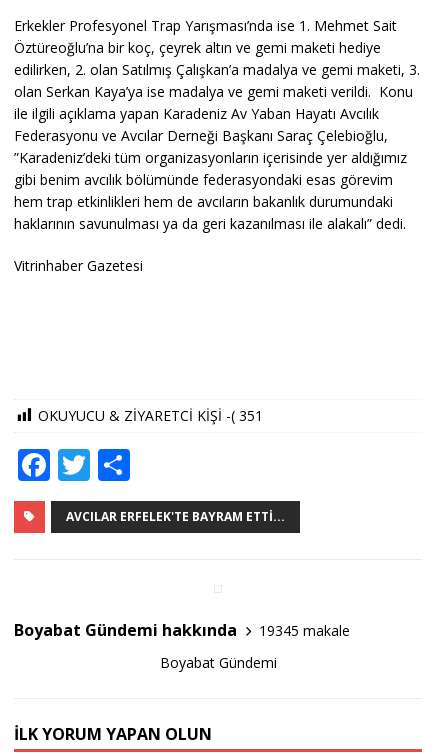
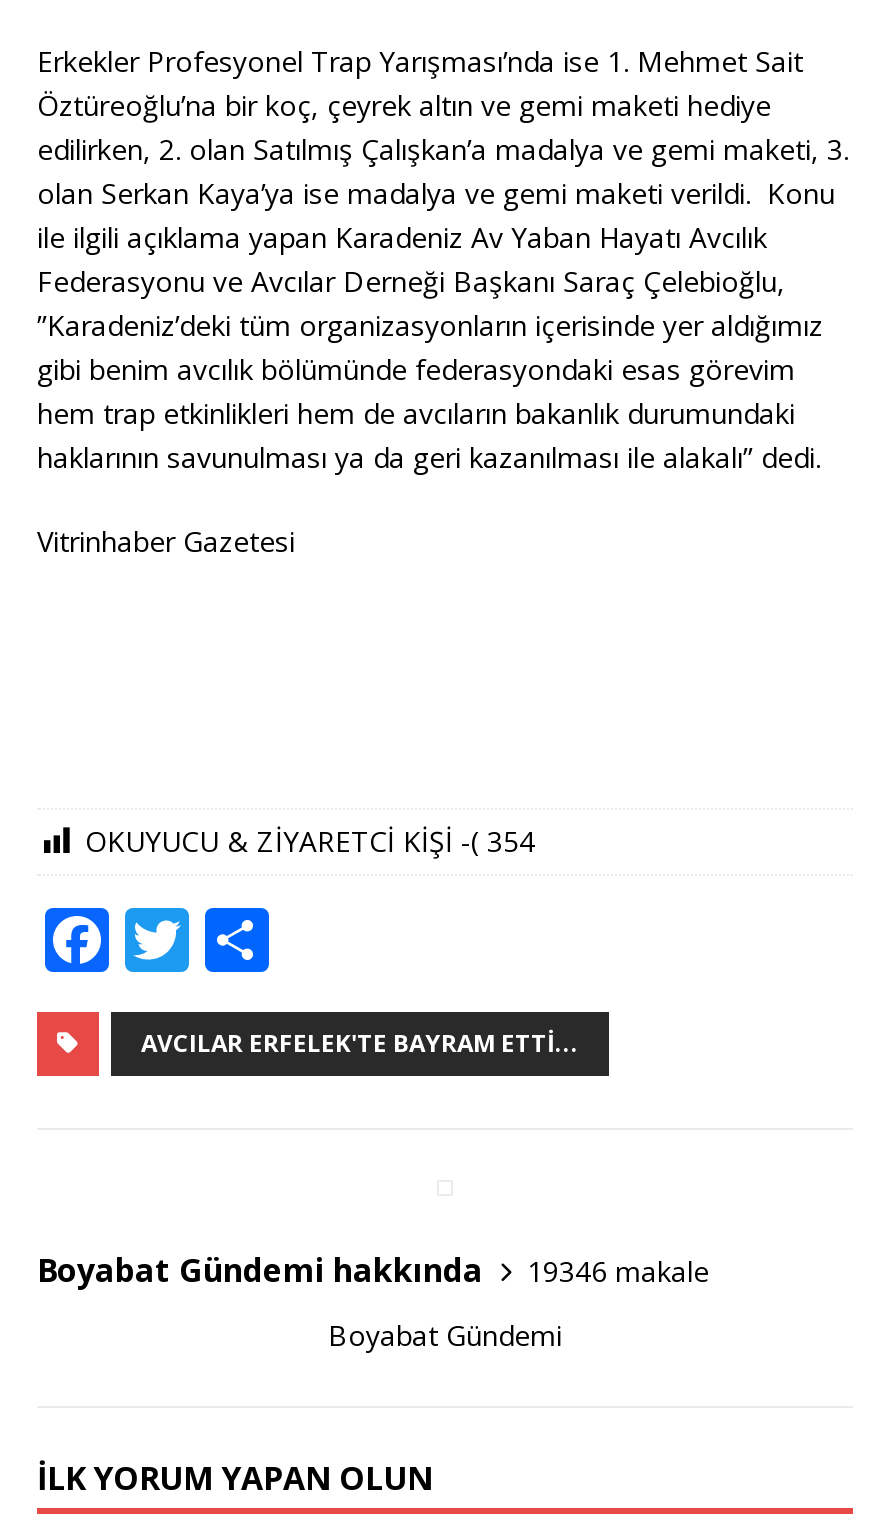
[38,406,263,425] OKUYUCU & ZİYARETCİ KİŞİ -( 351 -> [85,822,535,860] OKUYUCU & ZİYARETCİ KİŞİ -( 354
[259,620,350,639] 19345 makale -> [527,1251,709,1289] 19346 makale

